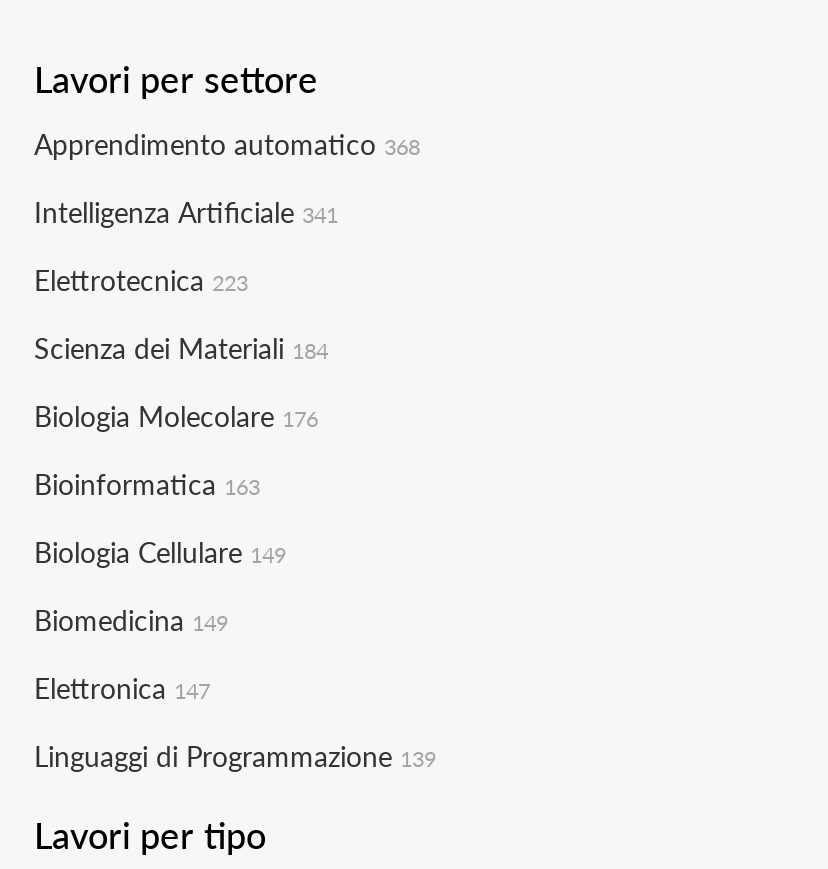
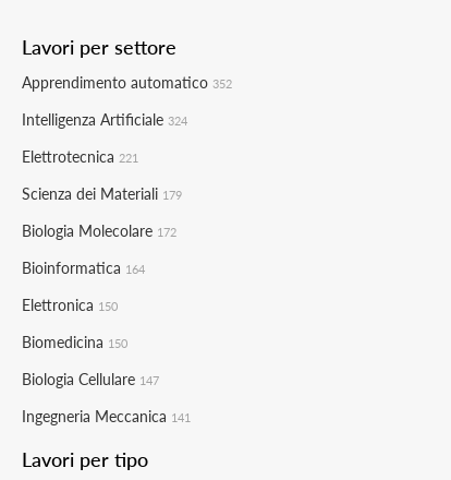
[34,123,420,163] Apprendimento automatico 368 -> [22,71,232,93] Apprendimento automatico 352
[34,191,338,231] Intelligenza Artificiale 341 -> [22,108,187,130] Intelligenza Artificiale 324
[34,259,248,299] Elettrotecnica 223 -> [22,145,138,167] Elettrotecnica 221
[34,327,328,367] Scienza dei Materiali 184 -> [22,182,182,204] Scienza dei Materiali 179
[34,395,318,435] Biologia Molecolare 176 -> [22,219,176,241] Biologia Molecolare 172
[34,463,260,503] Bioinformatica 163 -> [22,256,145,278] Bioinformatica 164
[34,531,286,571] Biologia Cellulare 149 -> [22,293,118,315] Elettronica 150
[34,599,228,639] Biomedicina 149 -> [22,331,127,352] Biomedicina 150
[34,667,210,707] Elettronica 147 -> [22,368,159,389] Biologia Cellulare 147
[34,735,436,775] Linguaggi di Programmazione 139 -> [22,405,191,427] Ingegneria Meccanica 141

